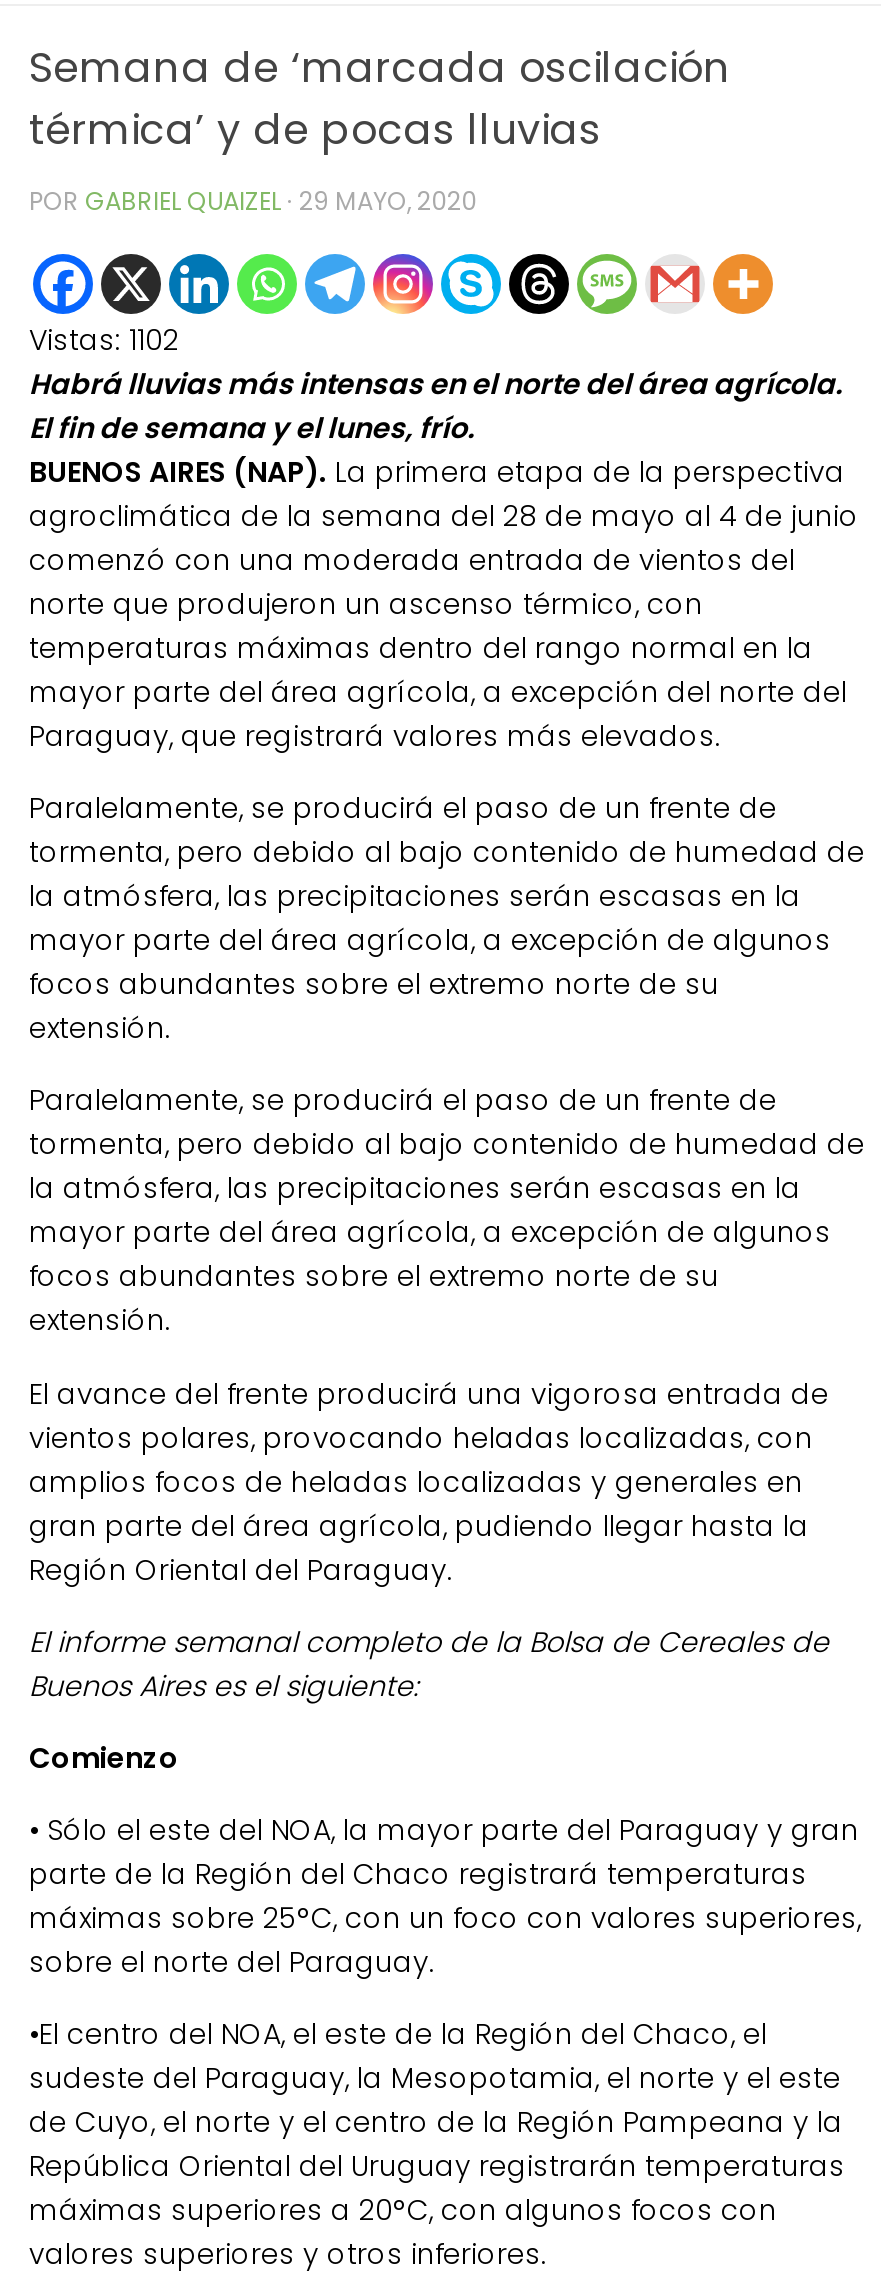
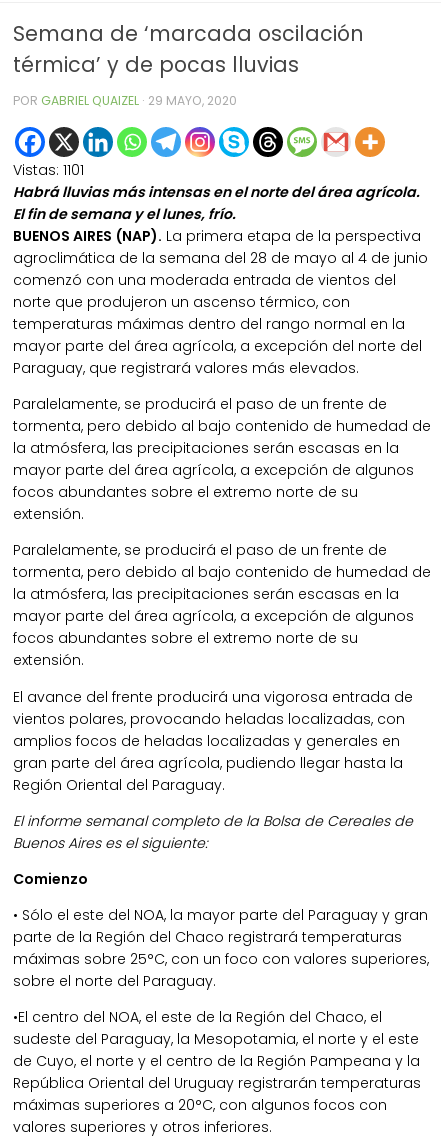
[29,320,179,360] Vistas: 1102 -> [13,160,84,180] Vistas: 1101

